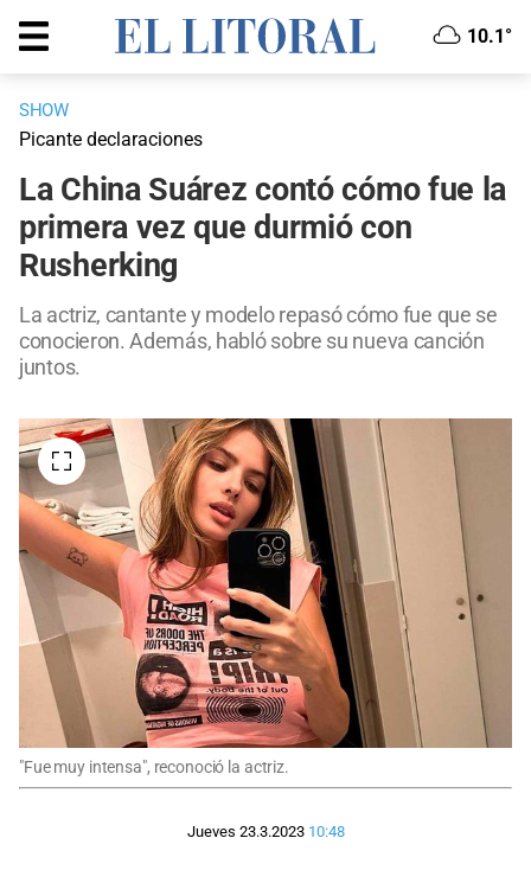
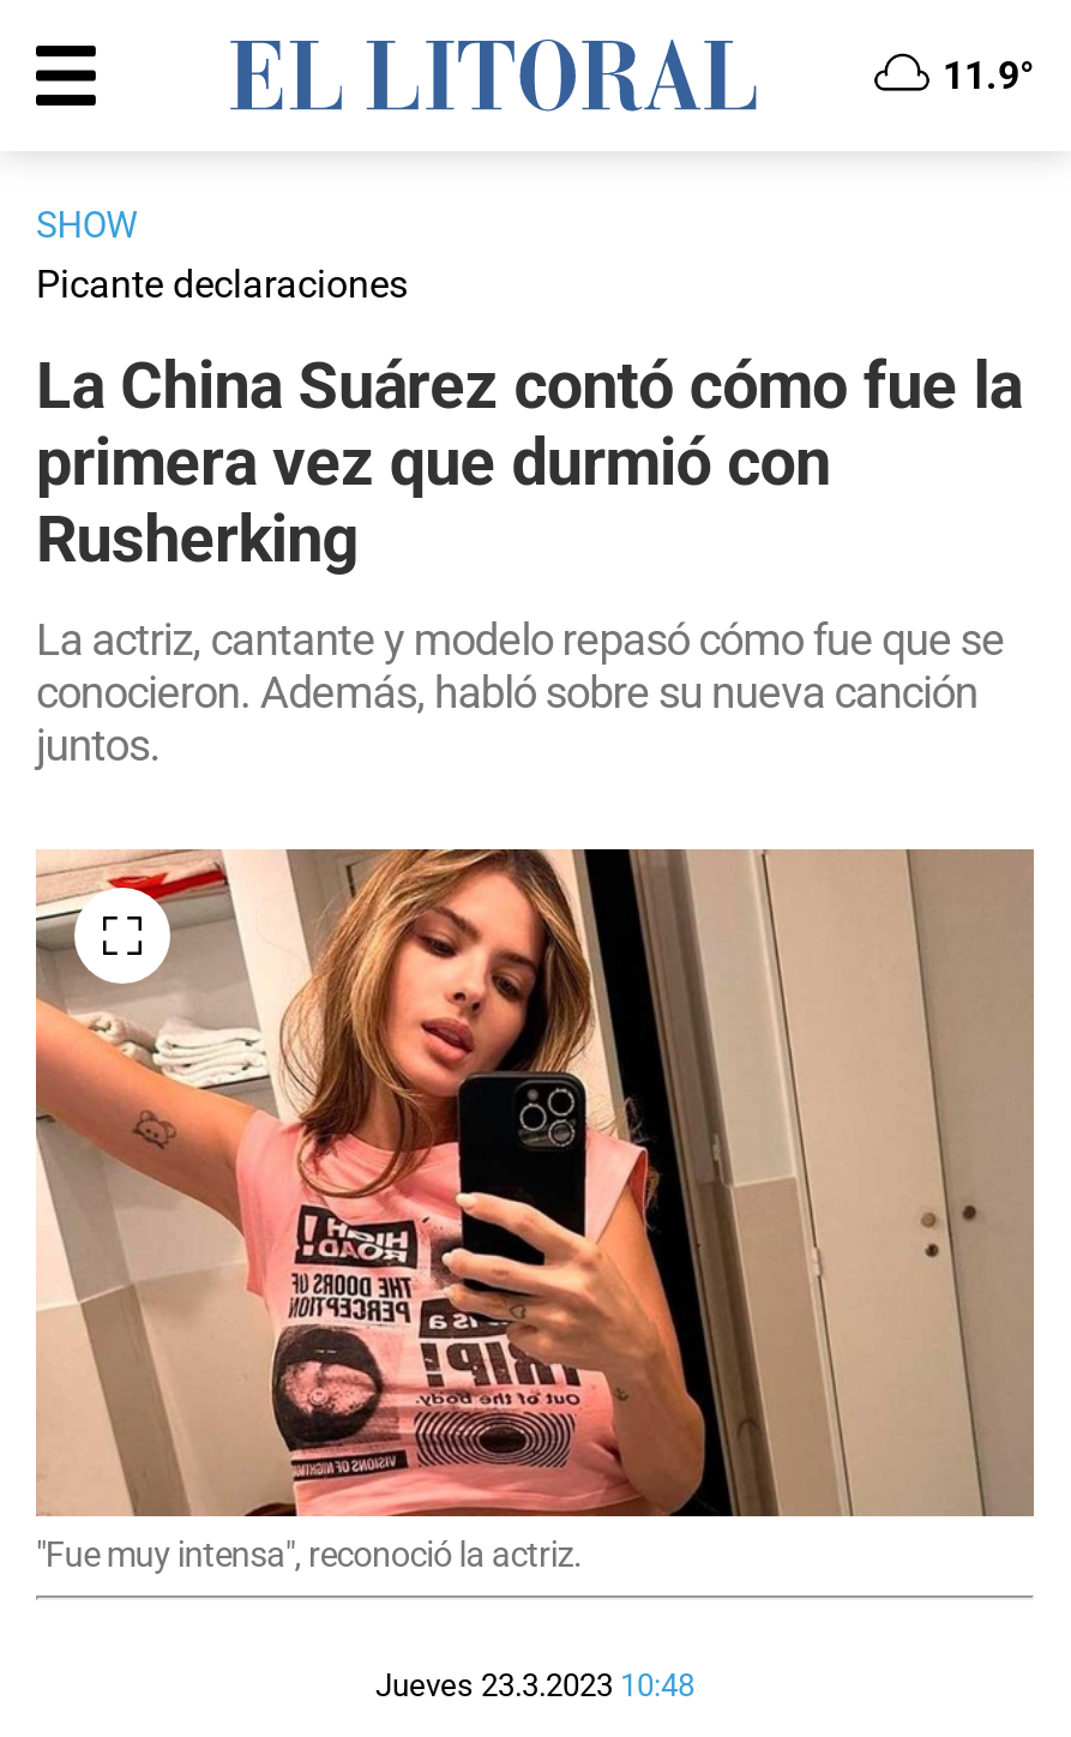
[467,24,512,47] 10.1° -> [943,52,1034,97] 11.9°

